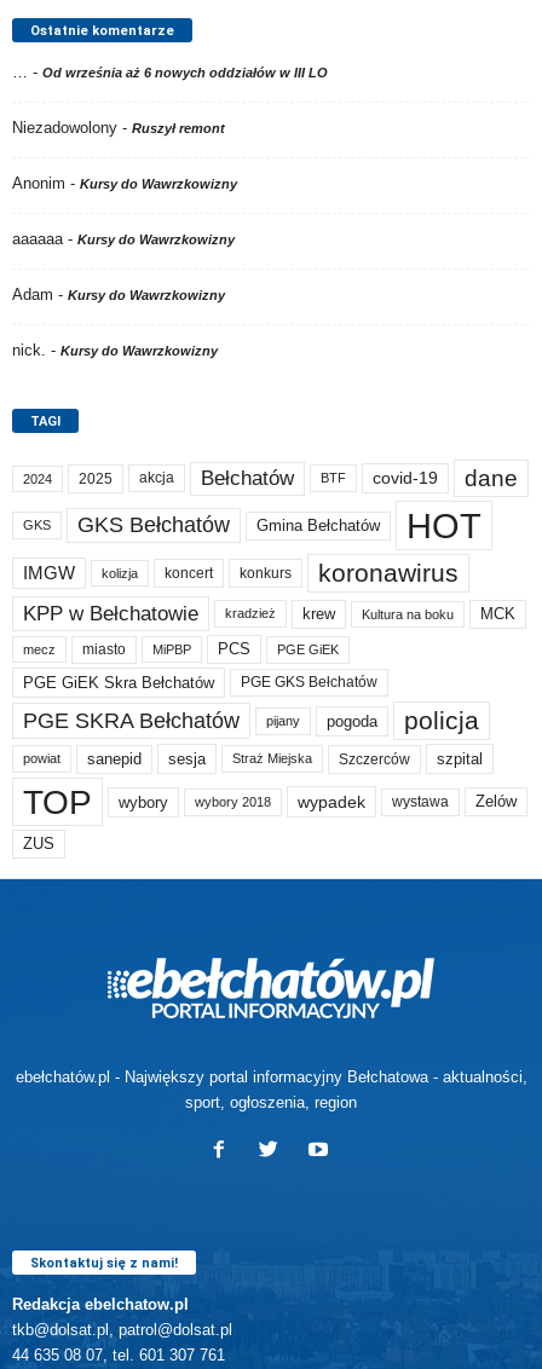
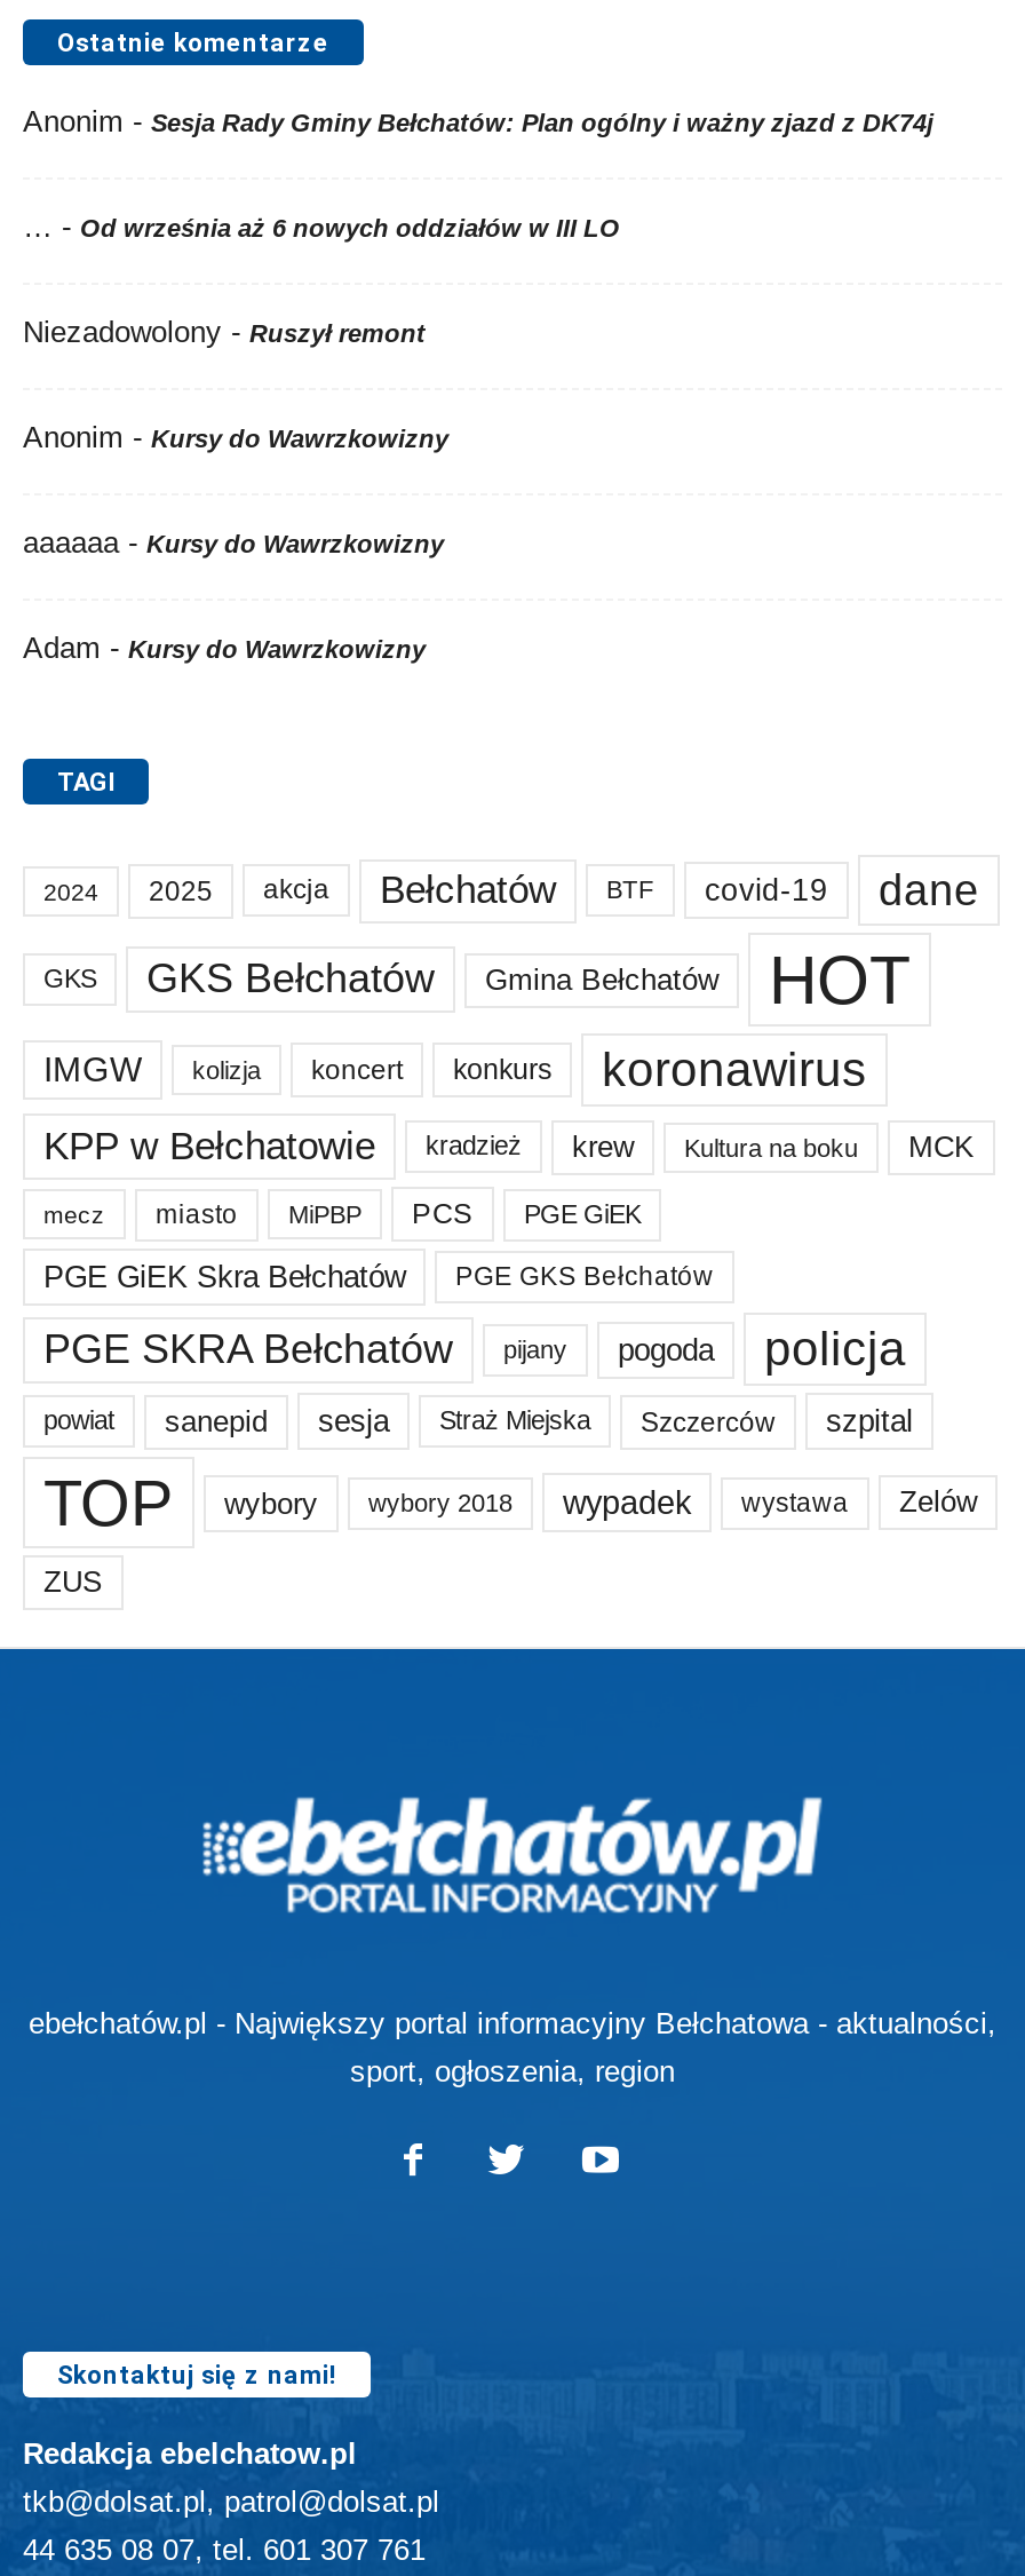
none -> [23,105,933,139] Anonim - Sesja Rady Gminy Bełchatów: Plan ogólny i ważny zjazd z DK74j
moved [12,63,328,304] -> [23,210,620,666]: … - Od września aż 6 nowych oddziałów w III LO | Niezadowolony - Ruszył remont | Anonim - Kursy do Wawrzkowizny | aaaaaa - Kursy do Wawrzkowizny | Adam - Kursy do Wawrzkowizny
[12,341,218,360] nick. - Kursy do Wawrzkowizny -> none

